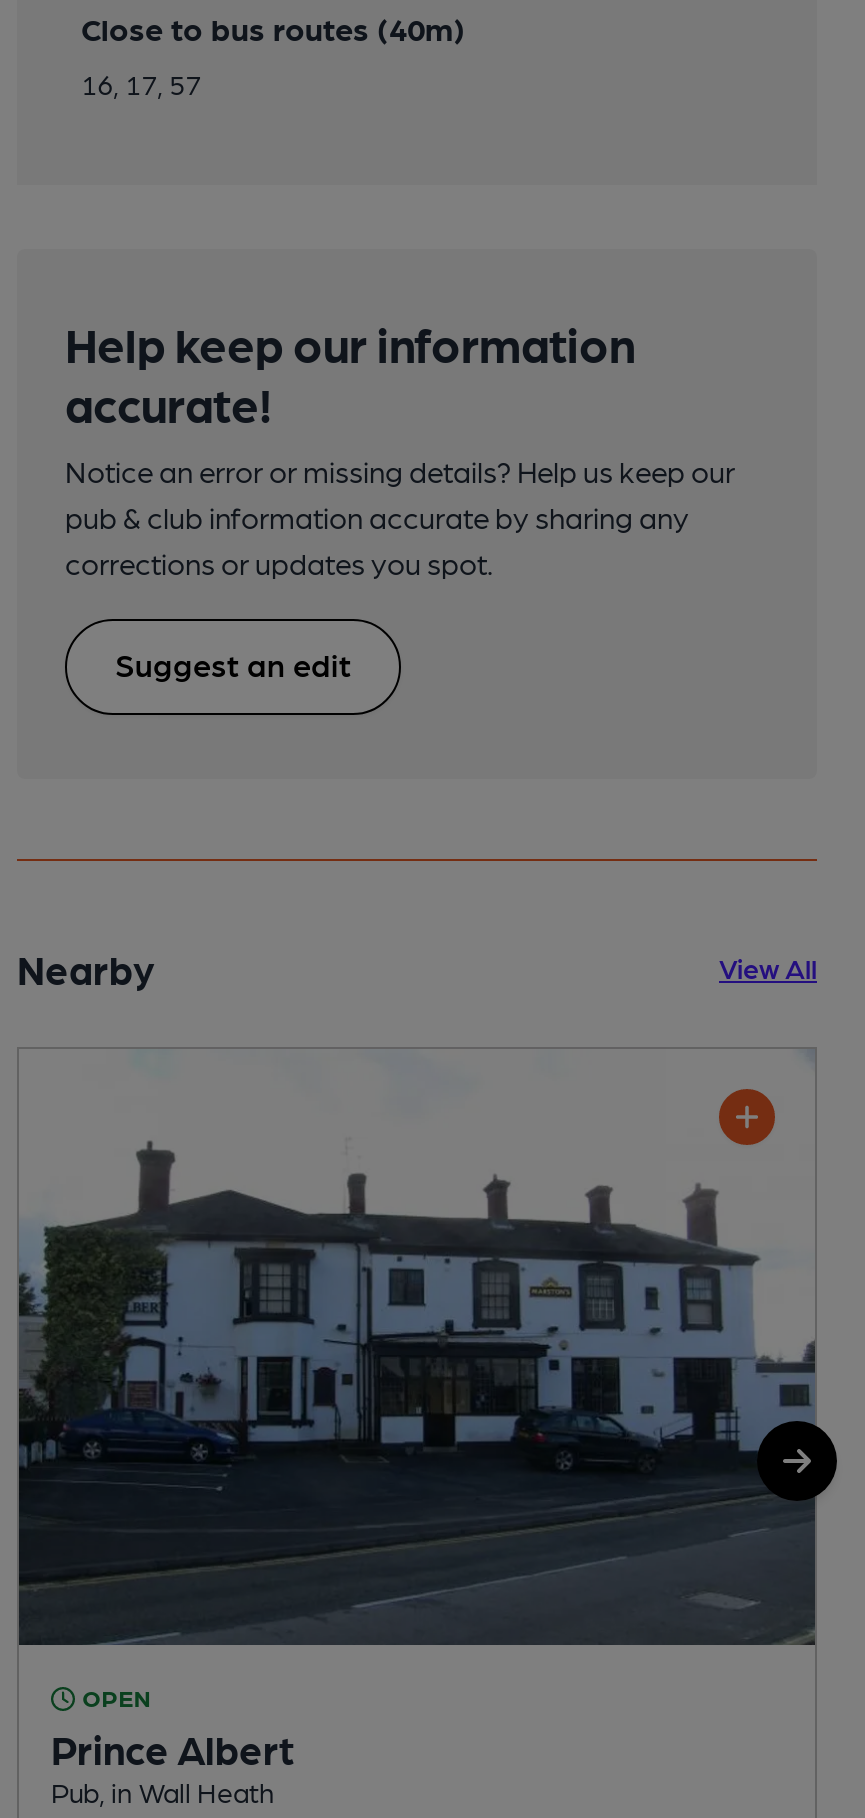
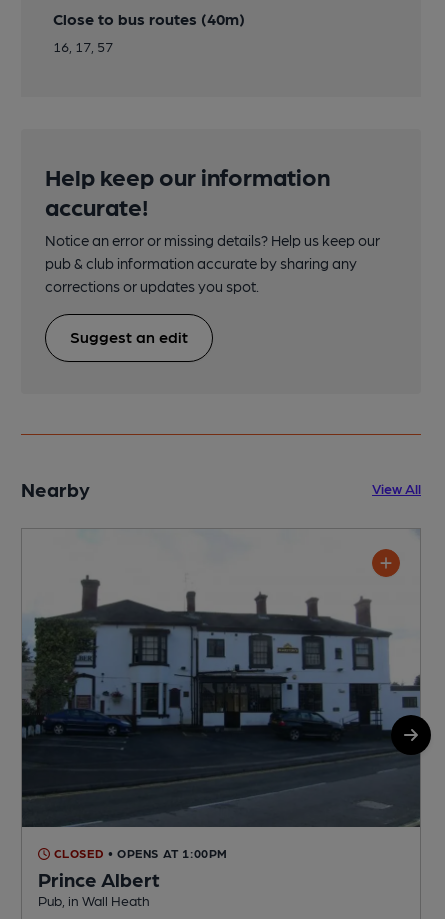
[75,1683,151,1711] OPEN -> [50,846,228,860] CLOSED • OPENS AT 1:00PM

